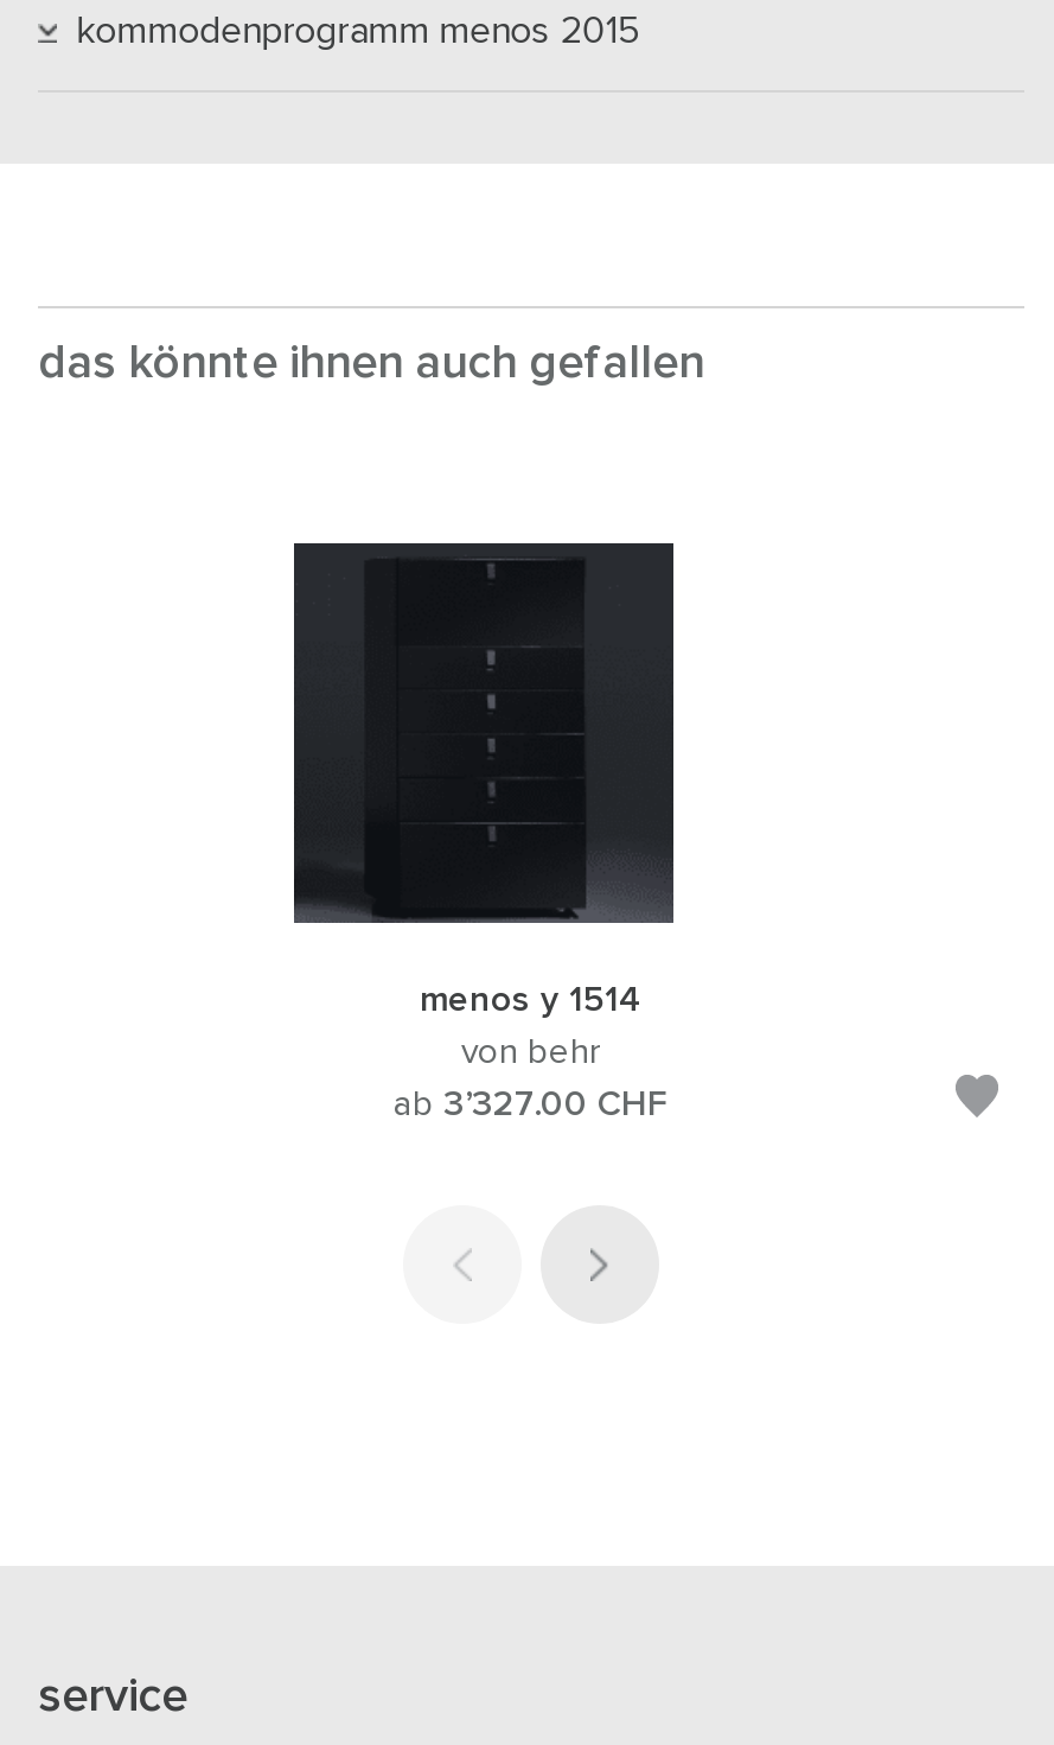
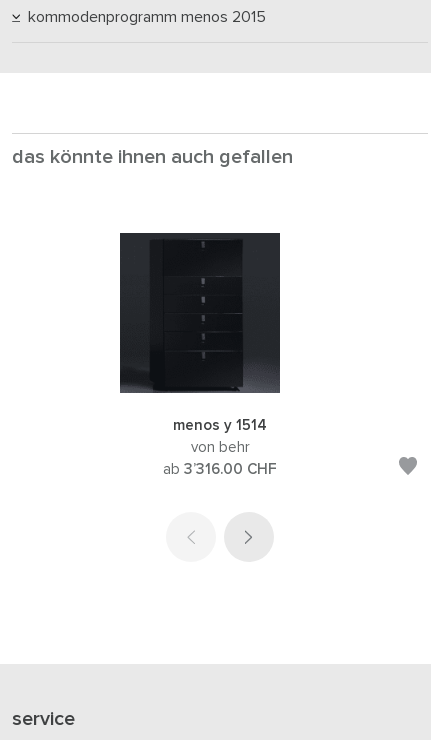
[394,1086,669,1122] ab 3’327.00 CHF -> [163,462,277,477] ab 3’316.00 CHF

